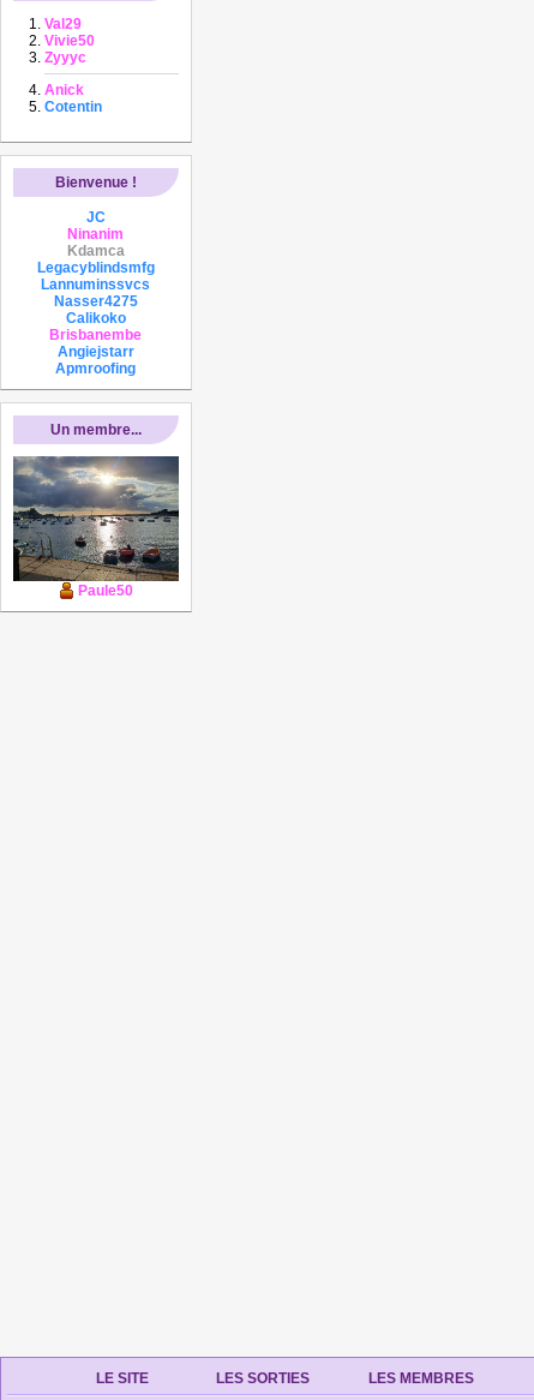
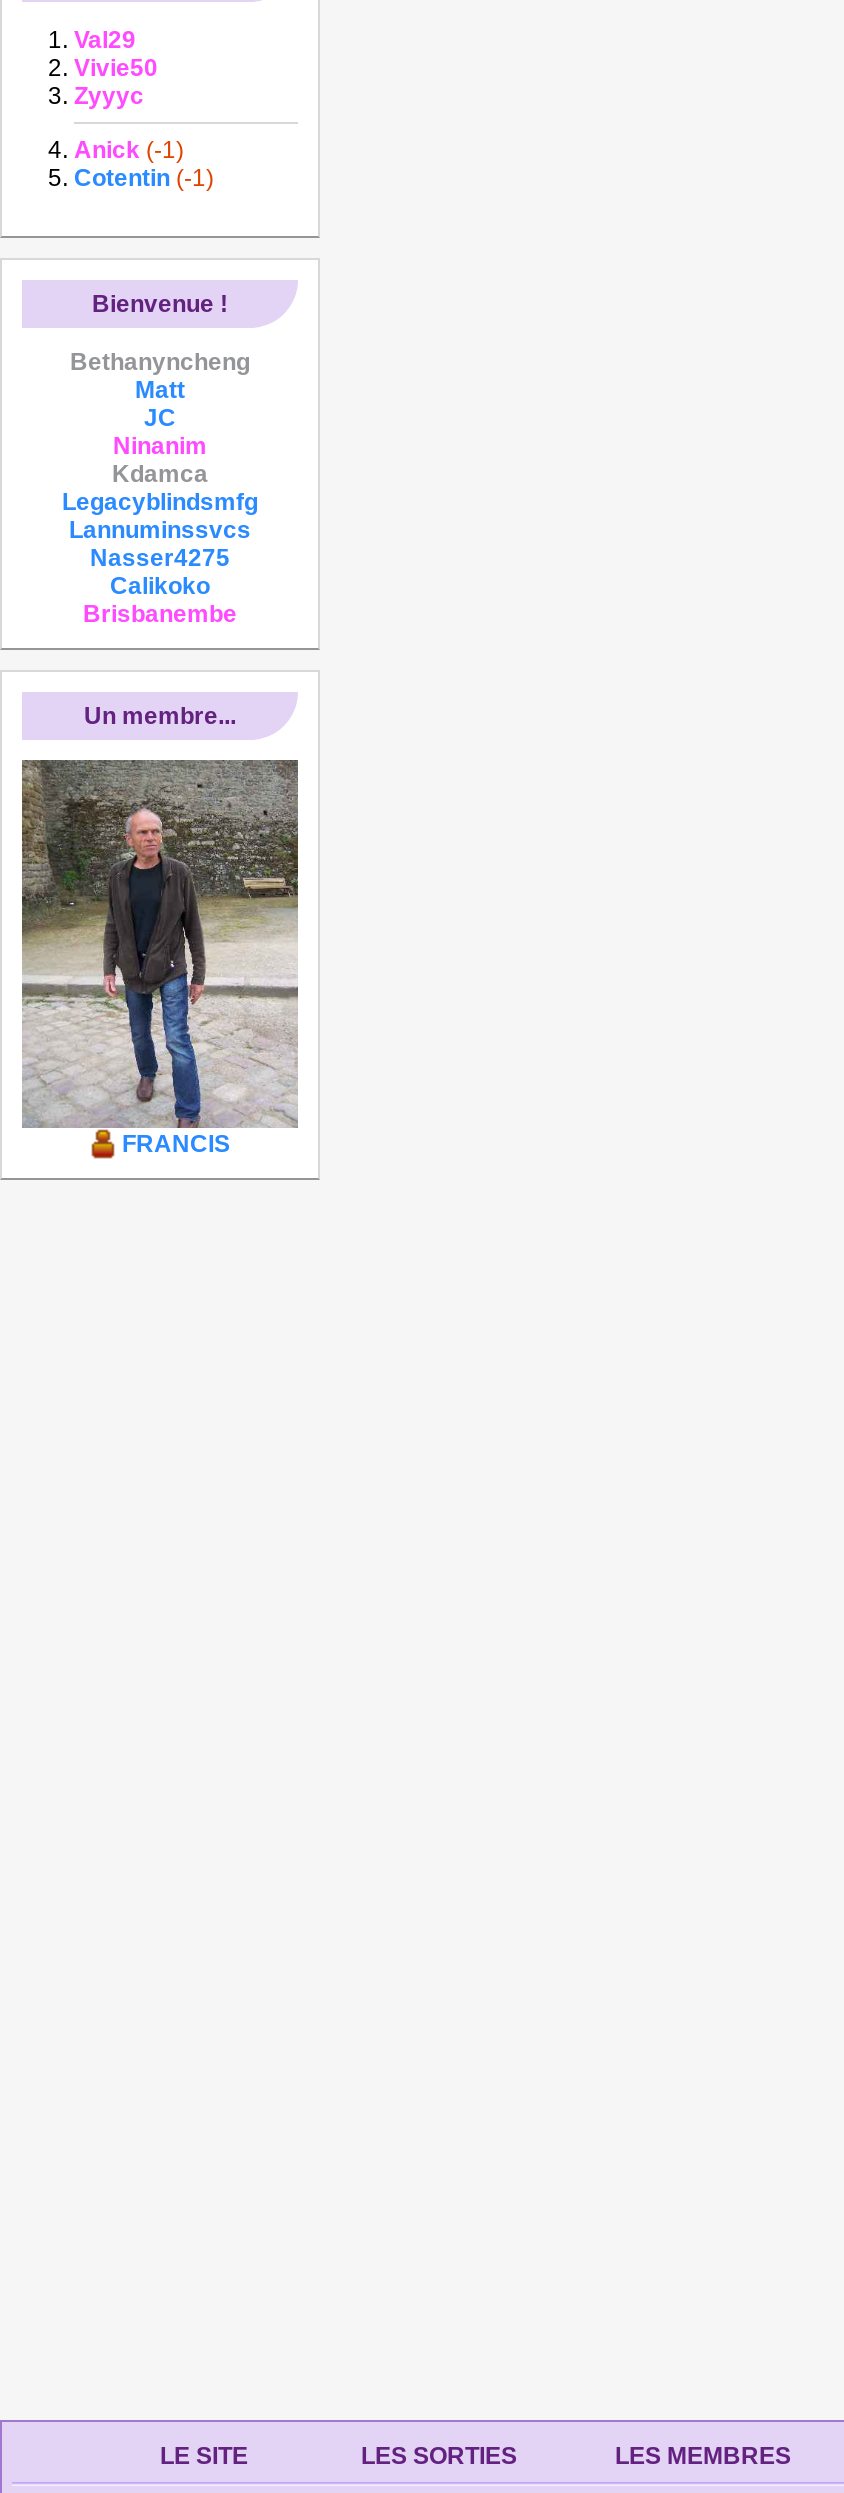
[44,82,102,115] Anick | Cotentin -> [74,136,214,192] Anick (-1) | Cotentin (-1)
none -> [70,348,250,404] Bethanyncheng | Matt
[56,343,136,377] Angiejstarr | Apmroofing -> none
[12,455,180,599] [image] | Paule50 -> [20,760,300,1158] [image] | FRANCIS

